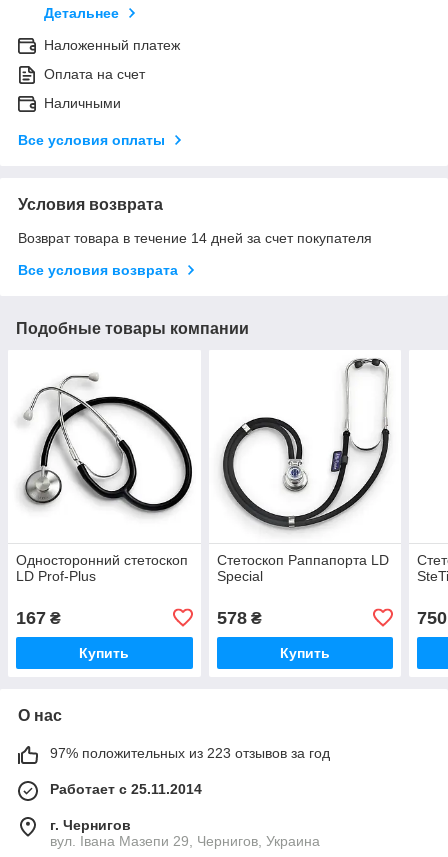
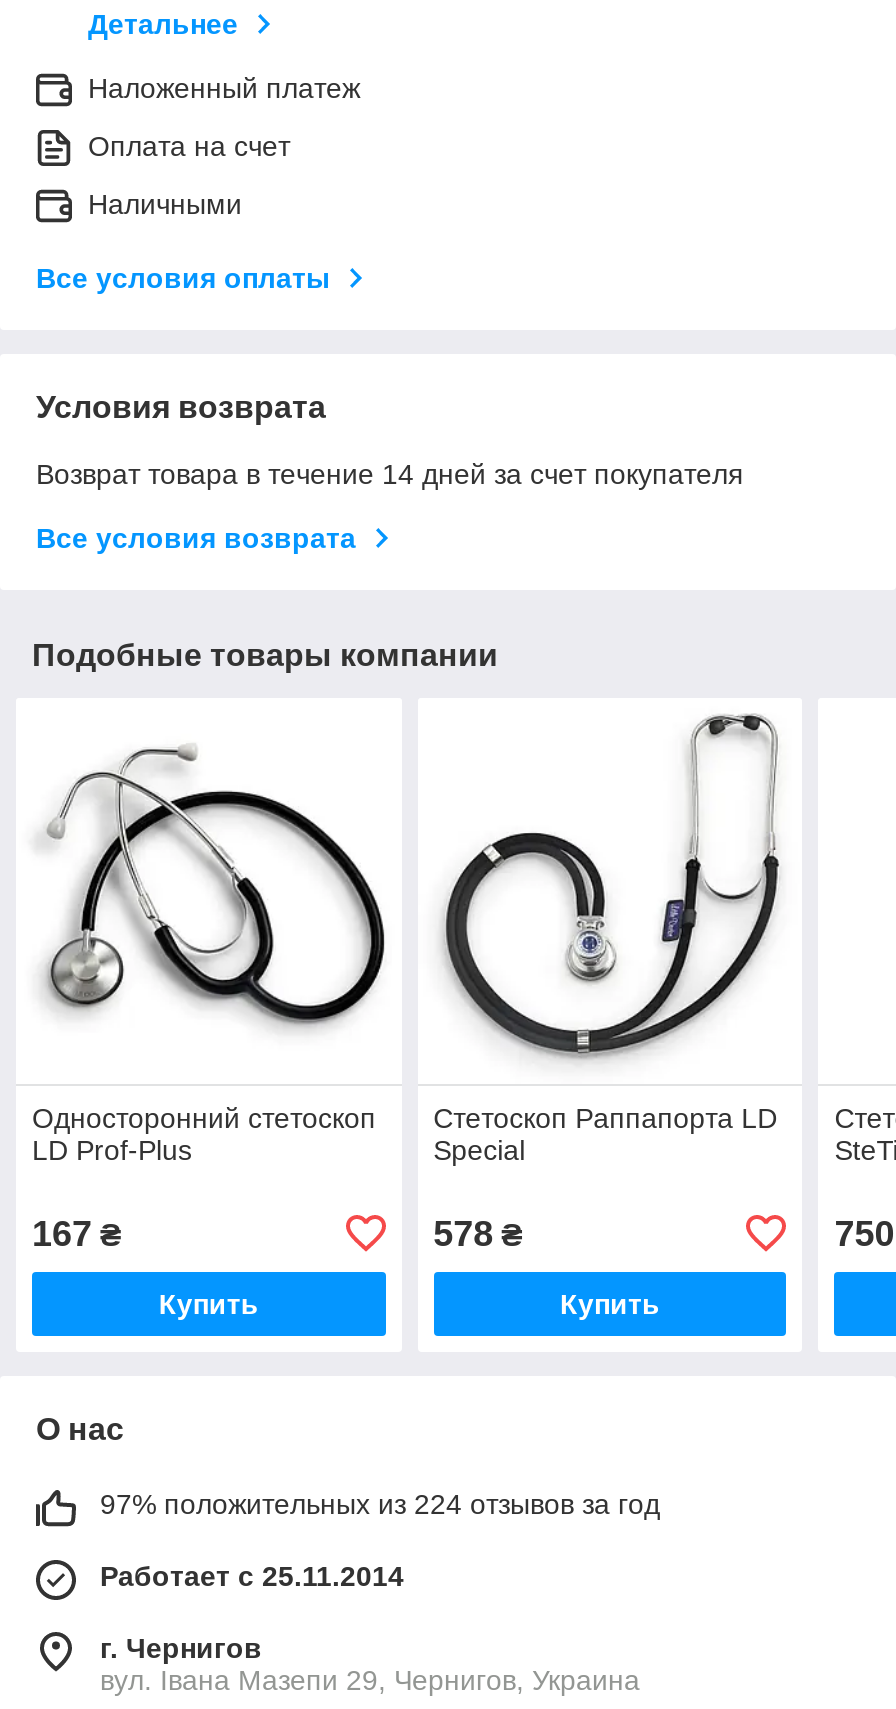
[50,745,330,761] 97% положительных из 223 отзывов за год -> [100,1488,660,1520] 97% положительных из 224 отзывов за год

